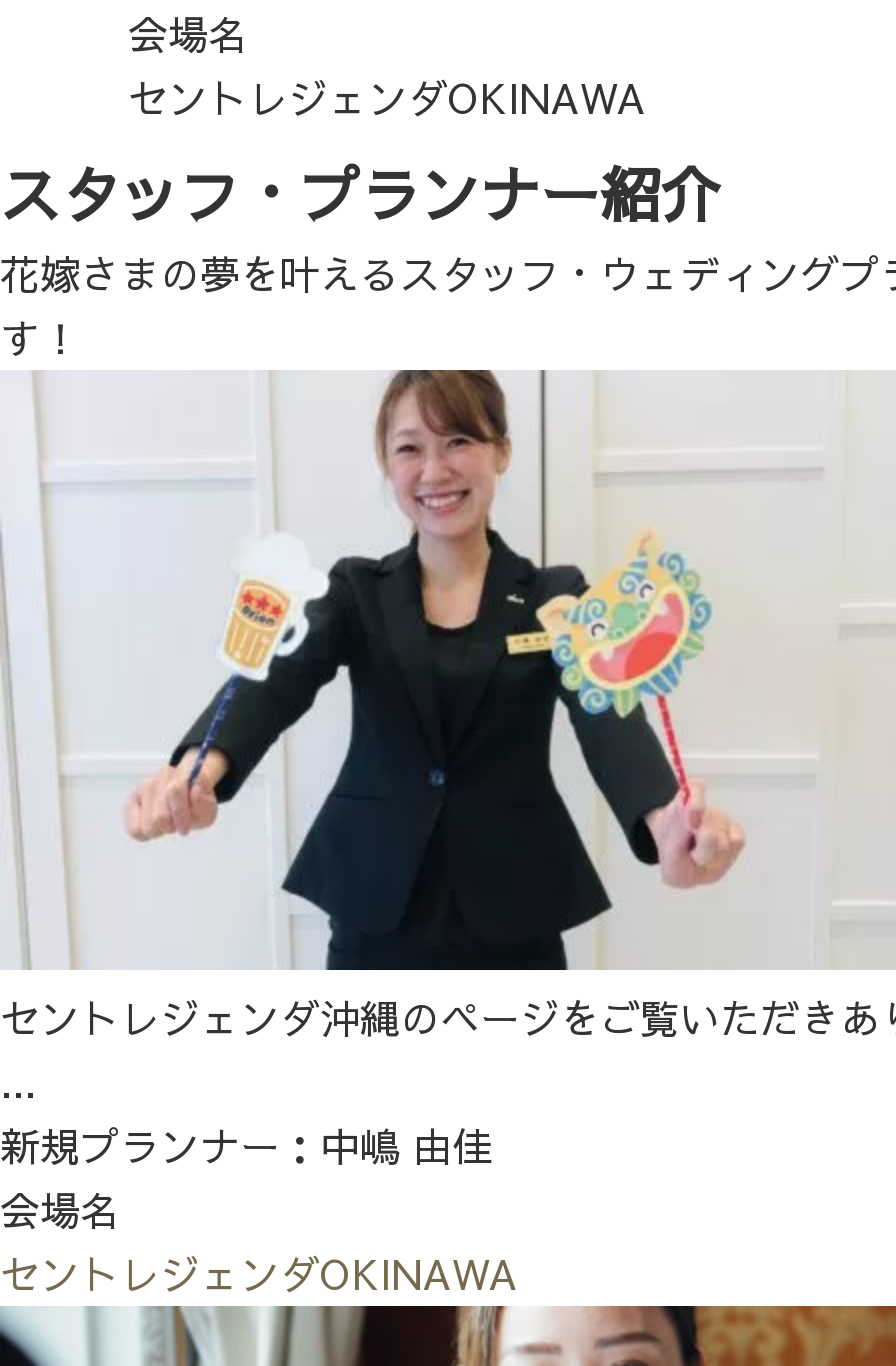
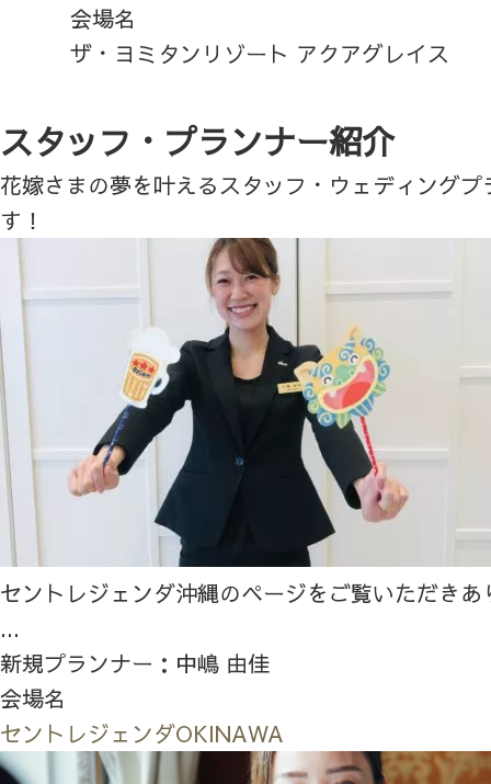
[128,70,646,124] セントレジェンダOKINAWA -> [70,38,449,68] ザ・ヨミタンリゾート アクアグレイス

